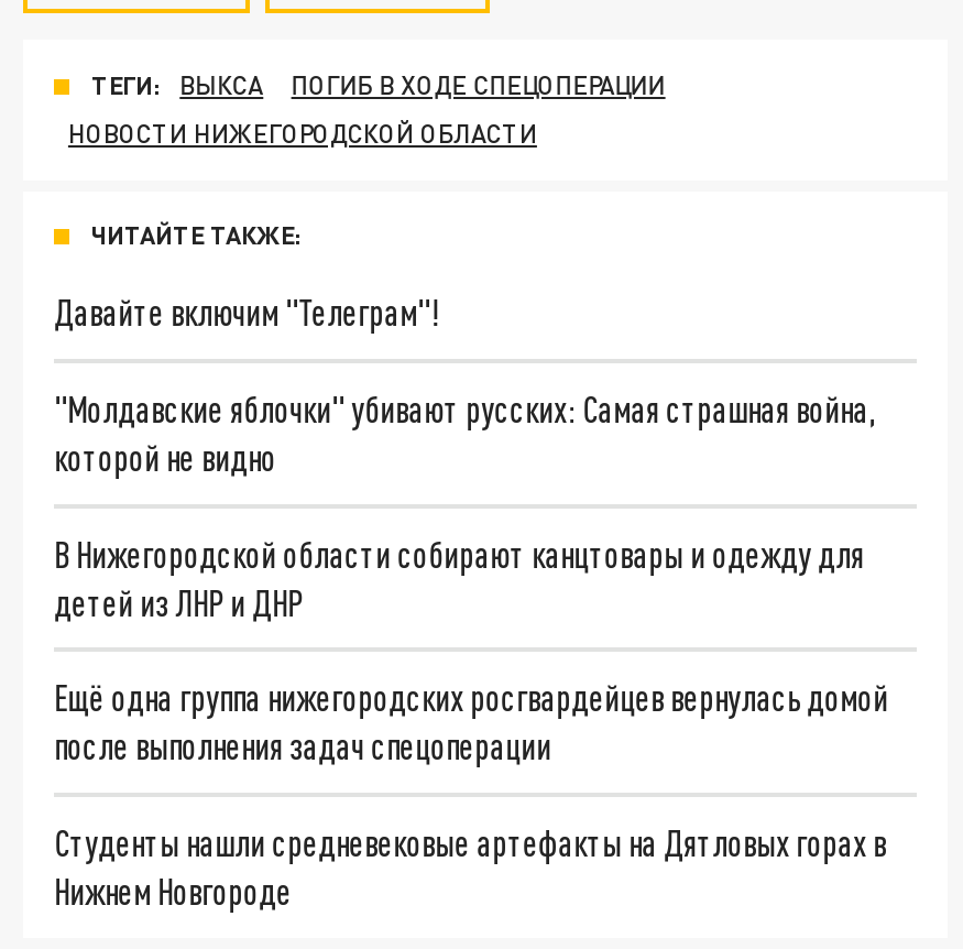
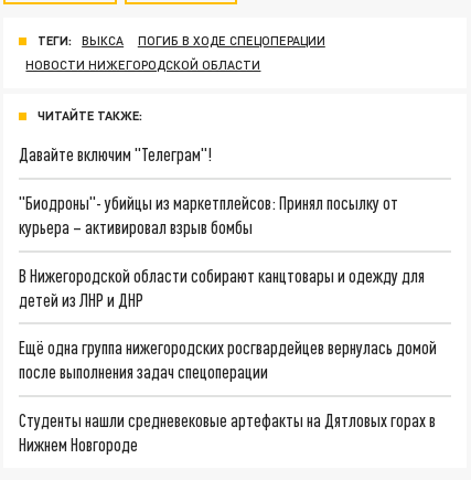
[54,387,875,478] "Молдавские яблочки" убивают русских: Самая страшная война, | которой не видно -> [19,192,398,237] "Биодроны"- убийцы из маркетплейсов: Принял посылку от | курьера – активировал взрыв бомбы

